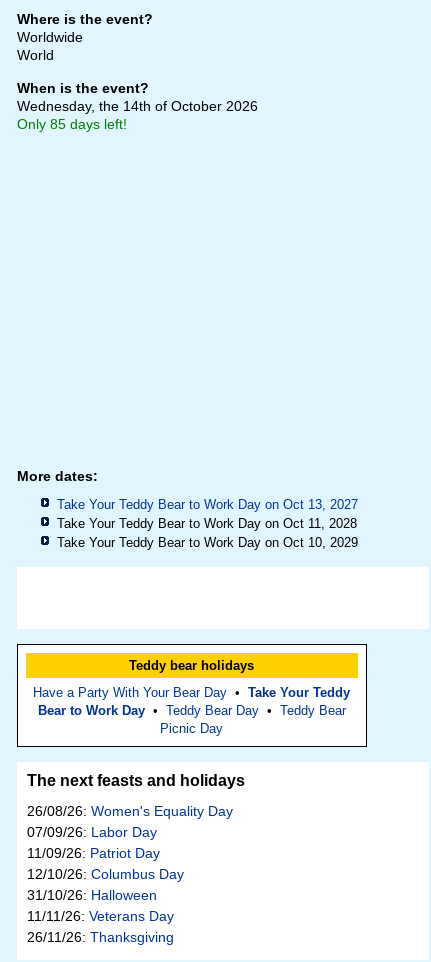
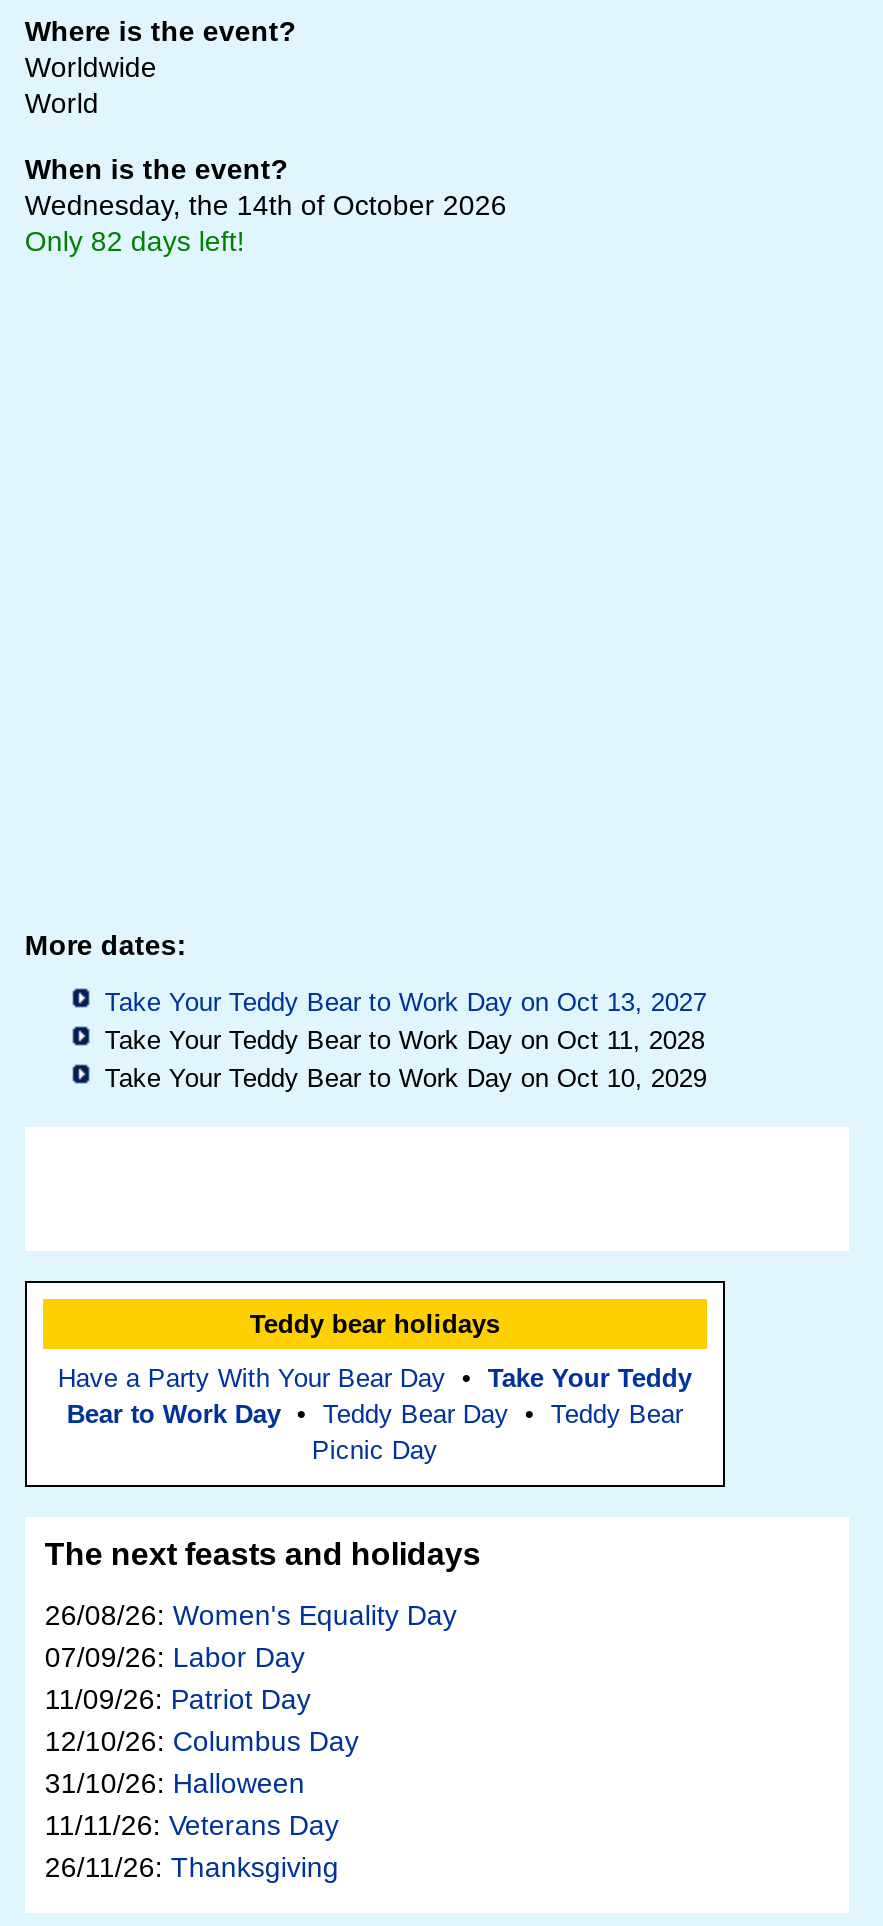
[17,116,127,132] Only 85 days left! -> [25,224,245,256] Only 82 days left!

